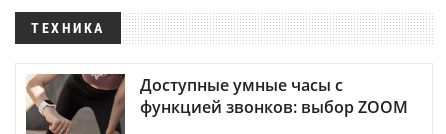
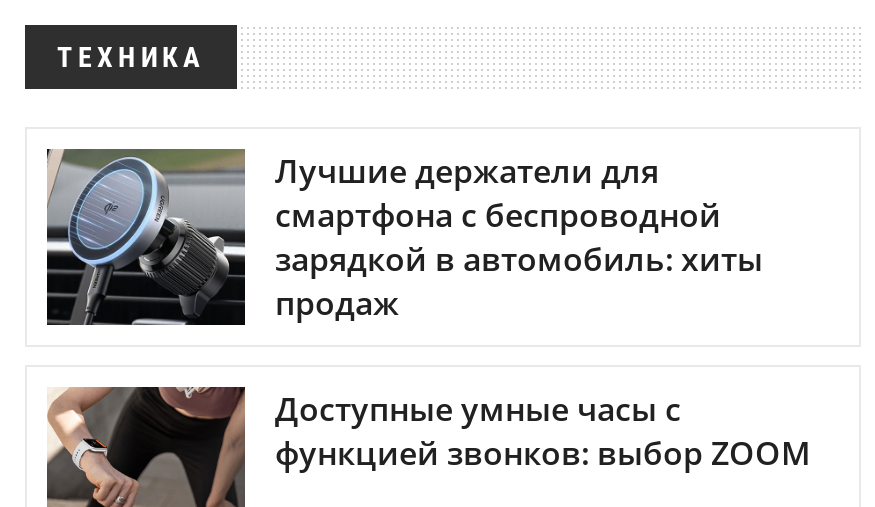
none -> [45,147,763,327] [image] | Лучшие держатели для | смартфона с беспроводной | зарядкой в автомобиль: хиты | продаж

